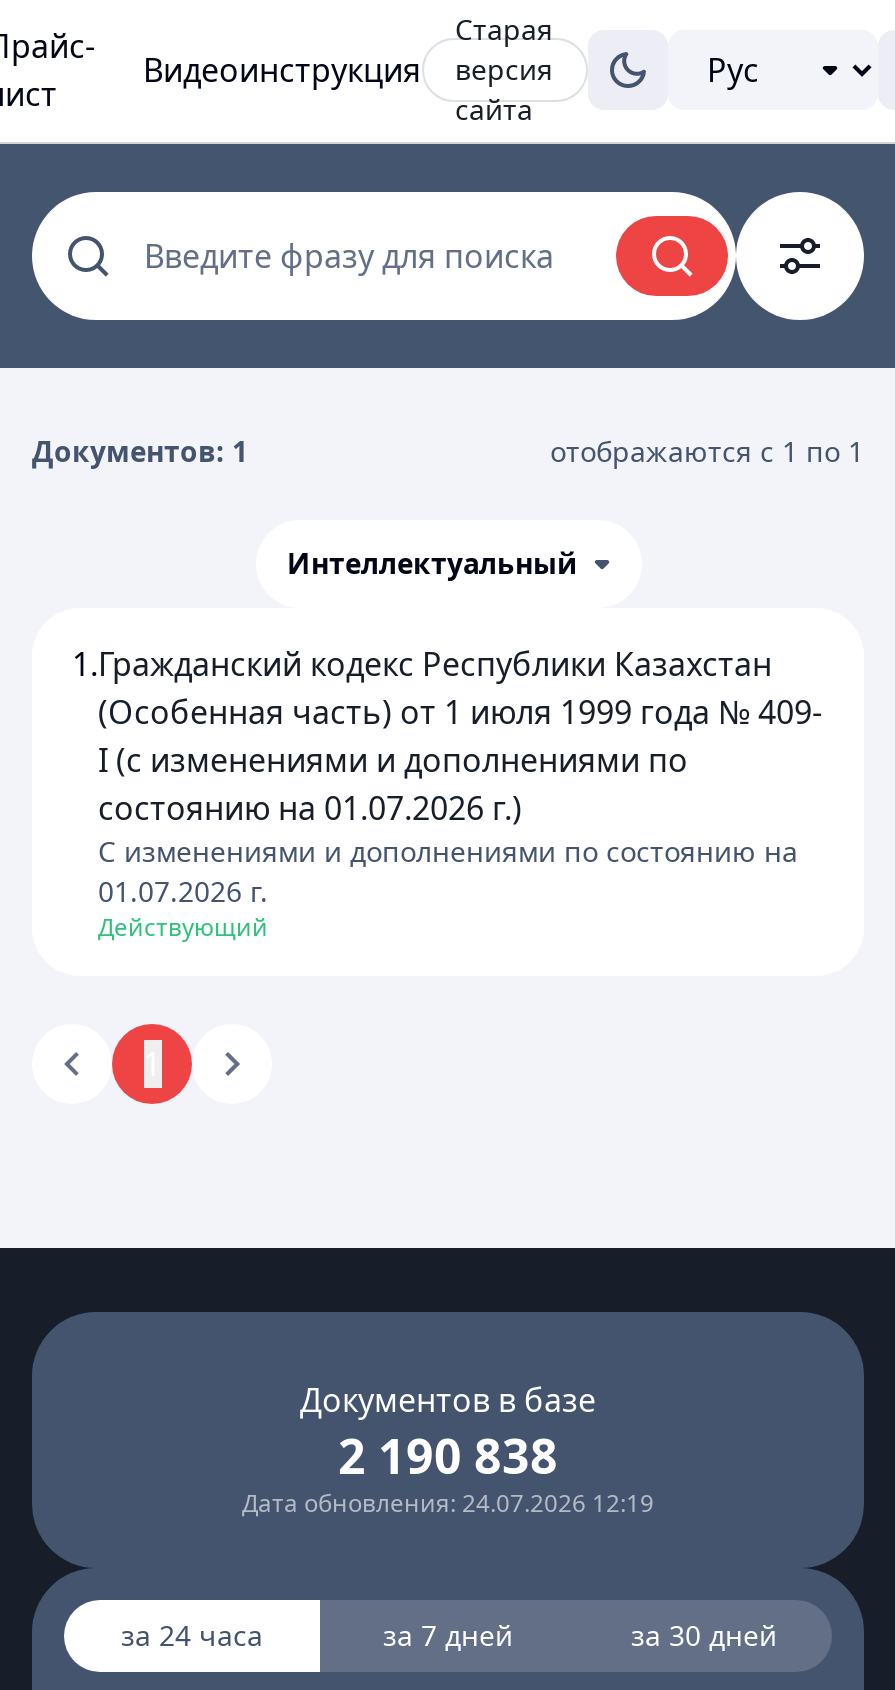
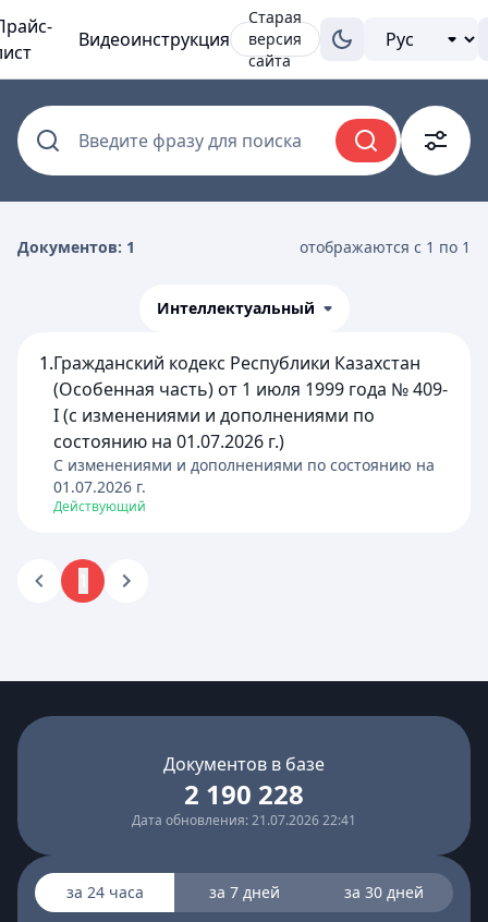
[338,1422,558,1488] 2 190 838 -> [184,776,304,812] 2 190 228
[242,1486,654,1520] Дата обновления: 24.07.2026 12:19 -> [132,811,356,829] Дата обновления: 21.07.2026 22:41

